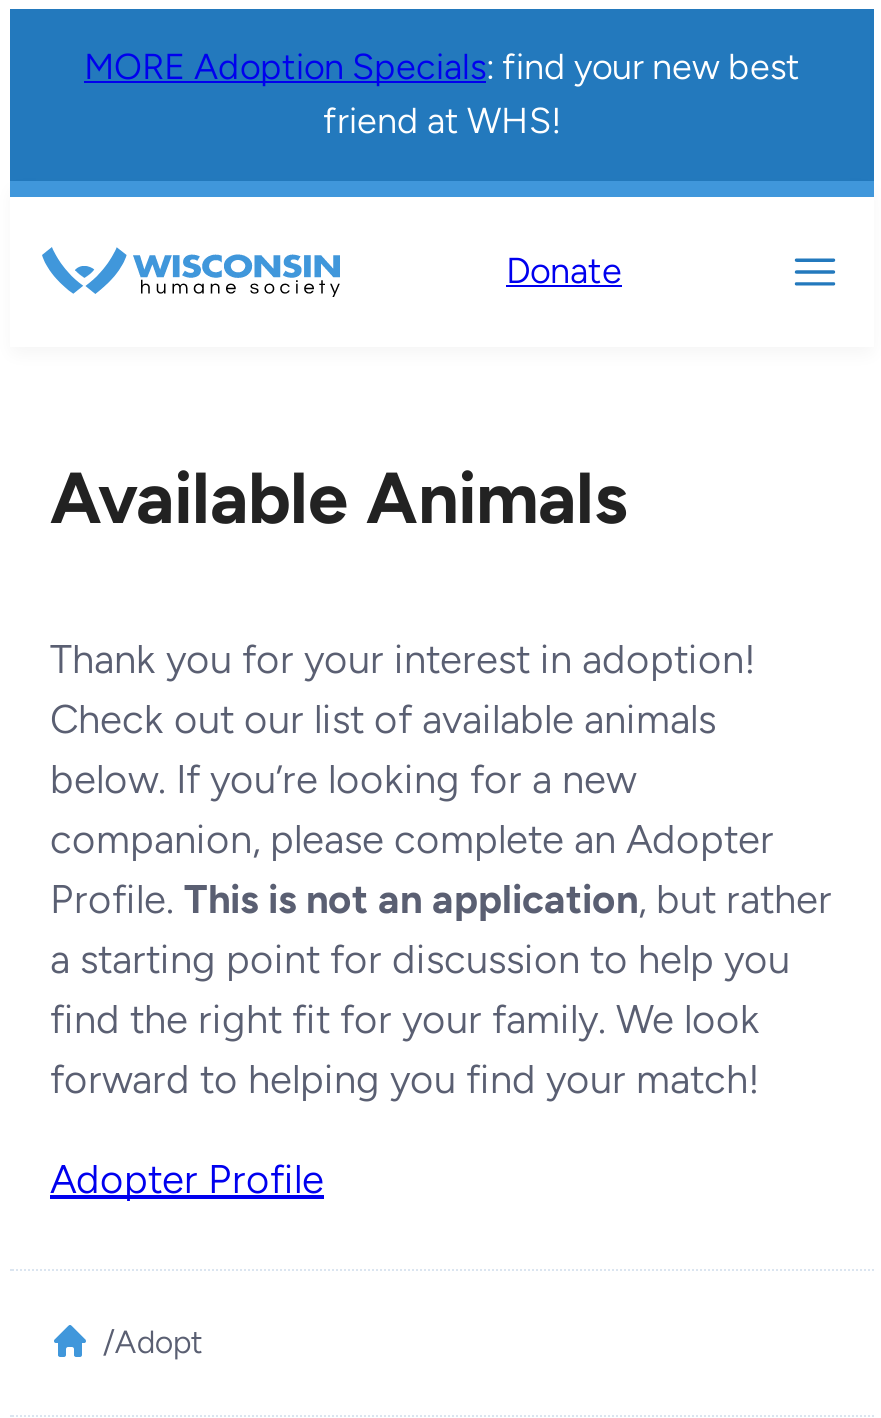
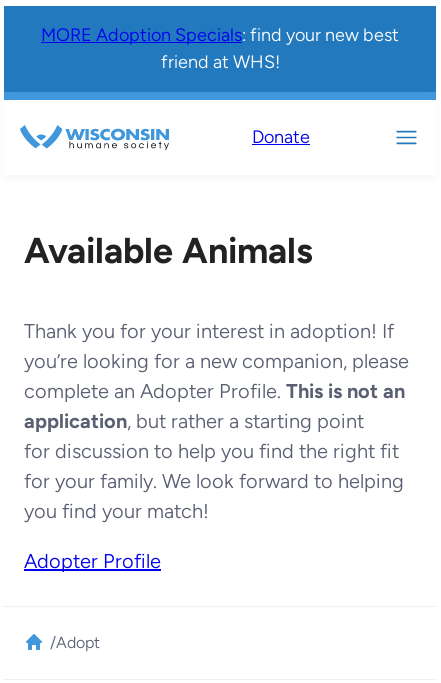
[50,635,832,1103] Thank you for your interest in adoption! | Check out our list of available animals | below. If you’re looking for a new | companion, please complete an Adopter | Profile. This is not an application, but rather | a starting point for discussion to help you | find the right fit for your family. We look | forward to helping you find your match! -> [24,319,409,523] Thank you for your interest in adoption! If | you’re looking for a new companion, please | complete an Adopter Profile. This is not an | application, but rather a starting point | for discussion to help you find the right fit | for your family. We look forward to helping | you find your match!

